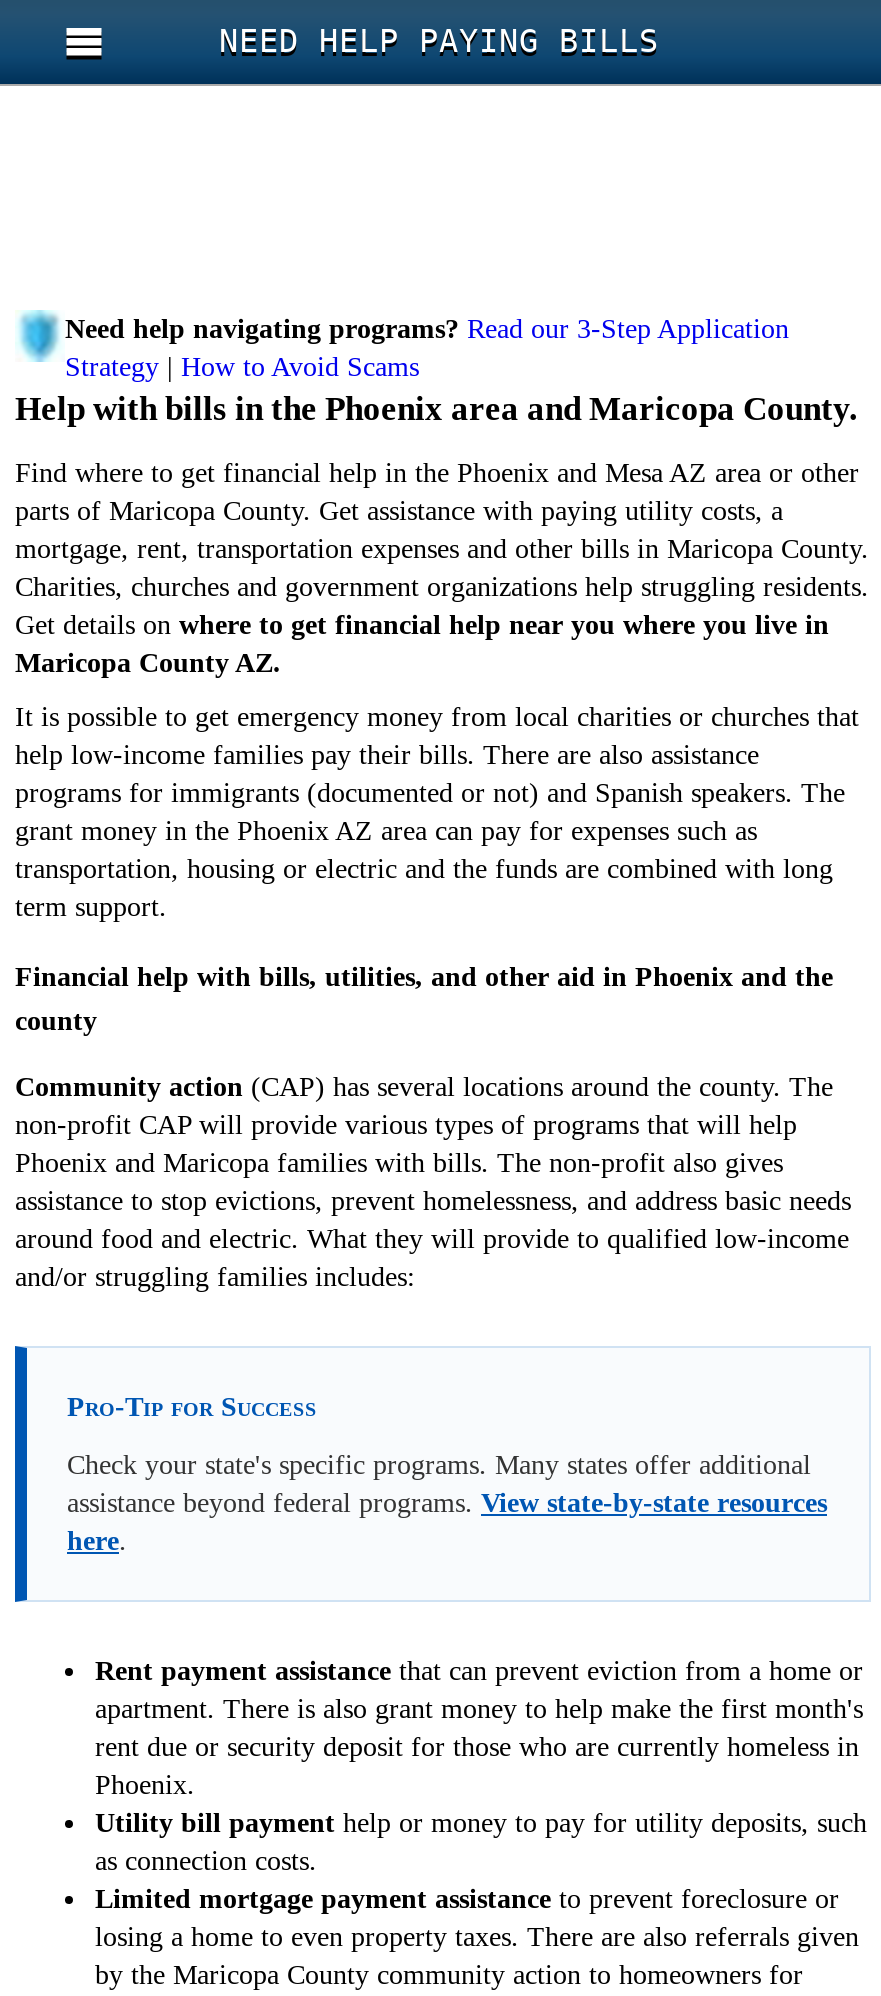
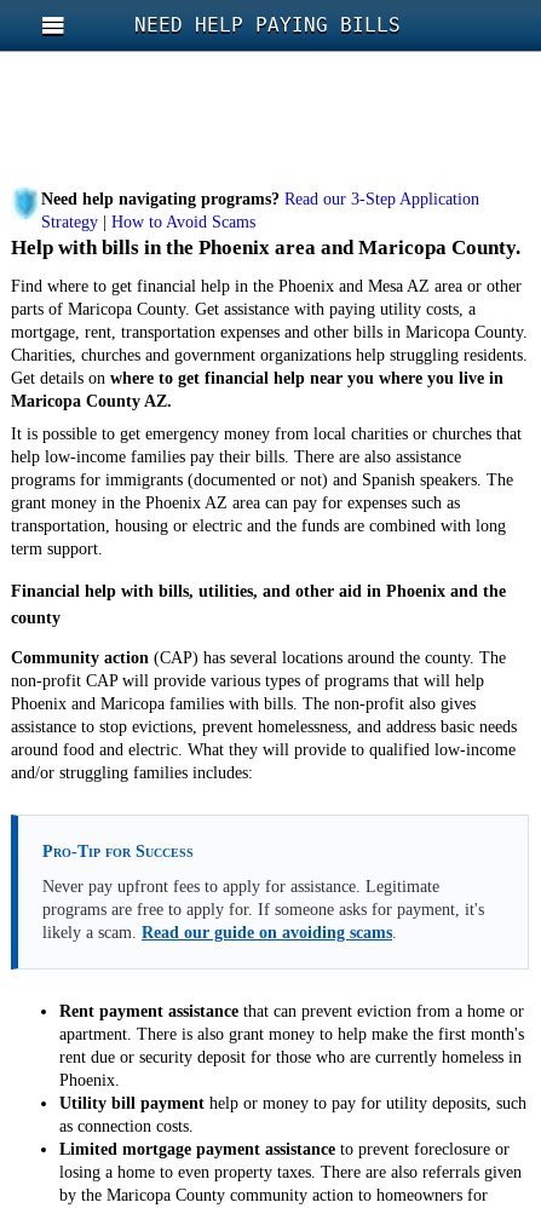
[67,1450,827,1556] Check your state's specific programs. Many states offer additional | assistance beyond federal programs. View state-by-state resources | here. -> [42,877,484,942] Never pay upfront fees to apply for assistance. Legitimate | programs are free to apply for. If someone asks for payment, it's | likely a scam. Read our guide on avoiding scams.

